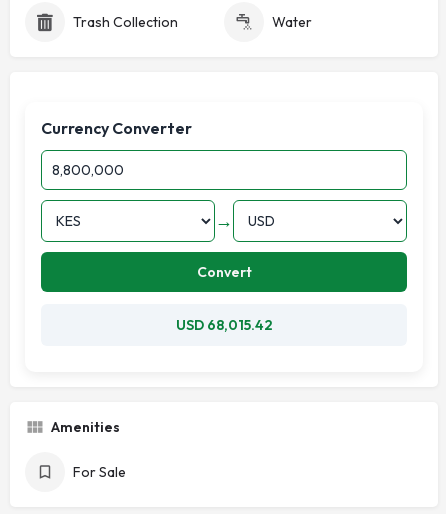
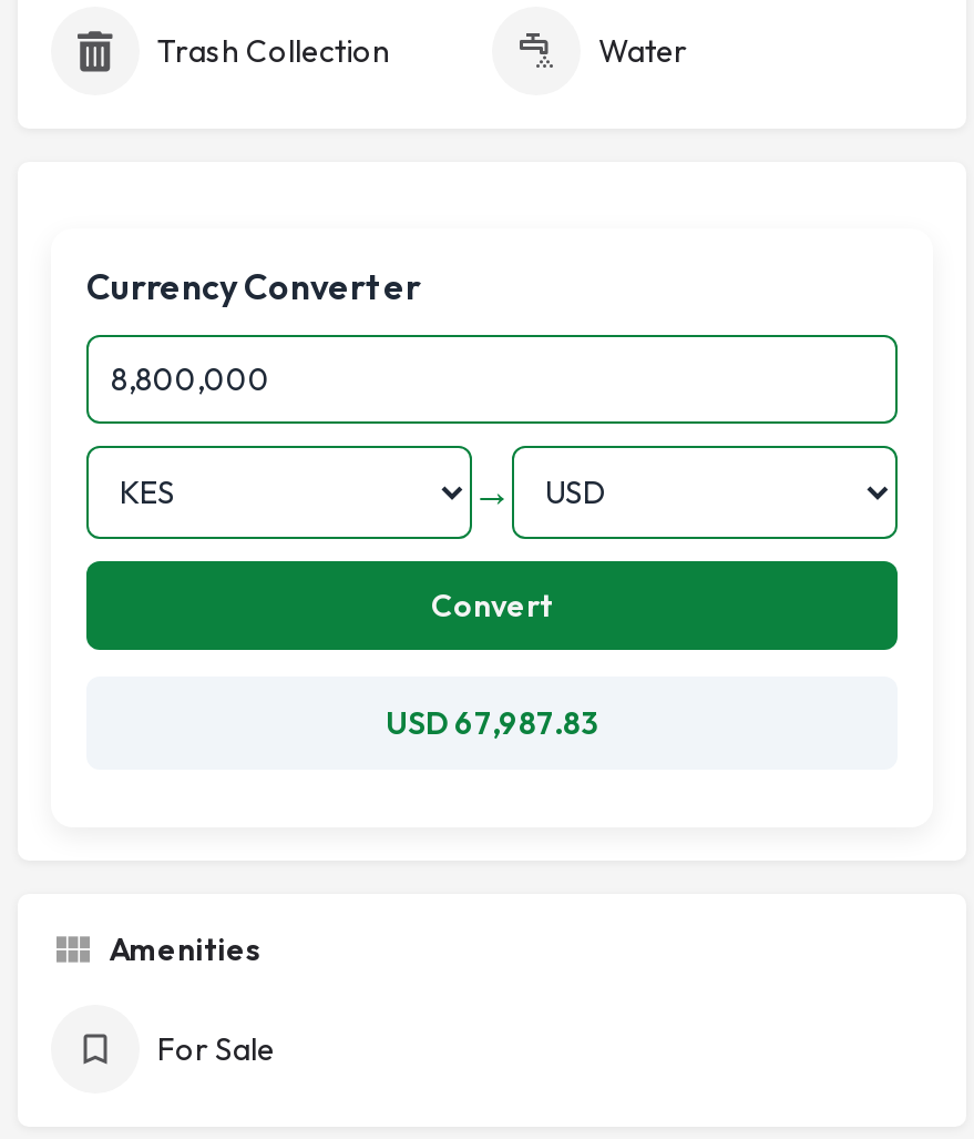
[175,315,272,333] USD 68,015.42 -> [386,702,598,742] USD 67,987.83

